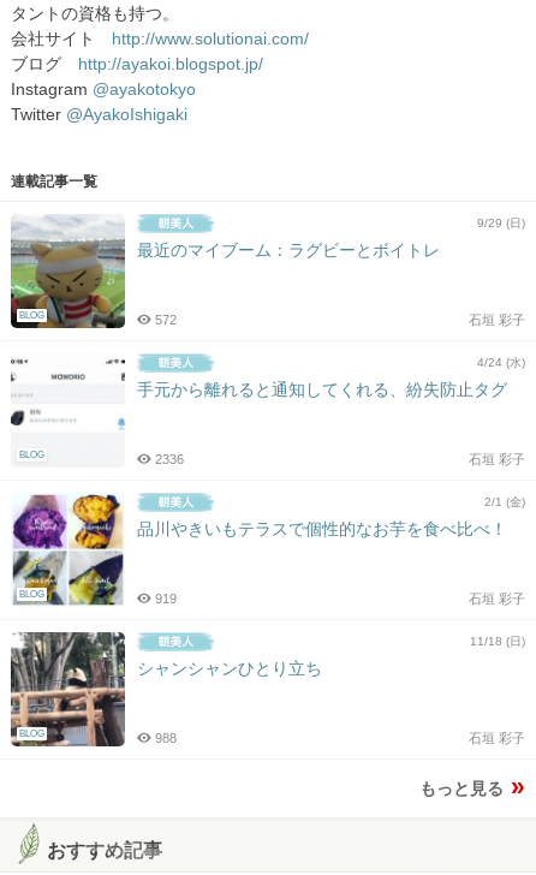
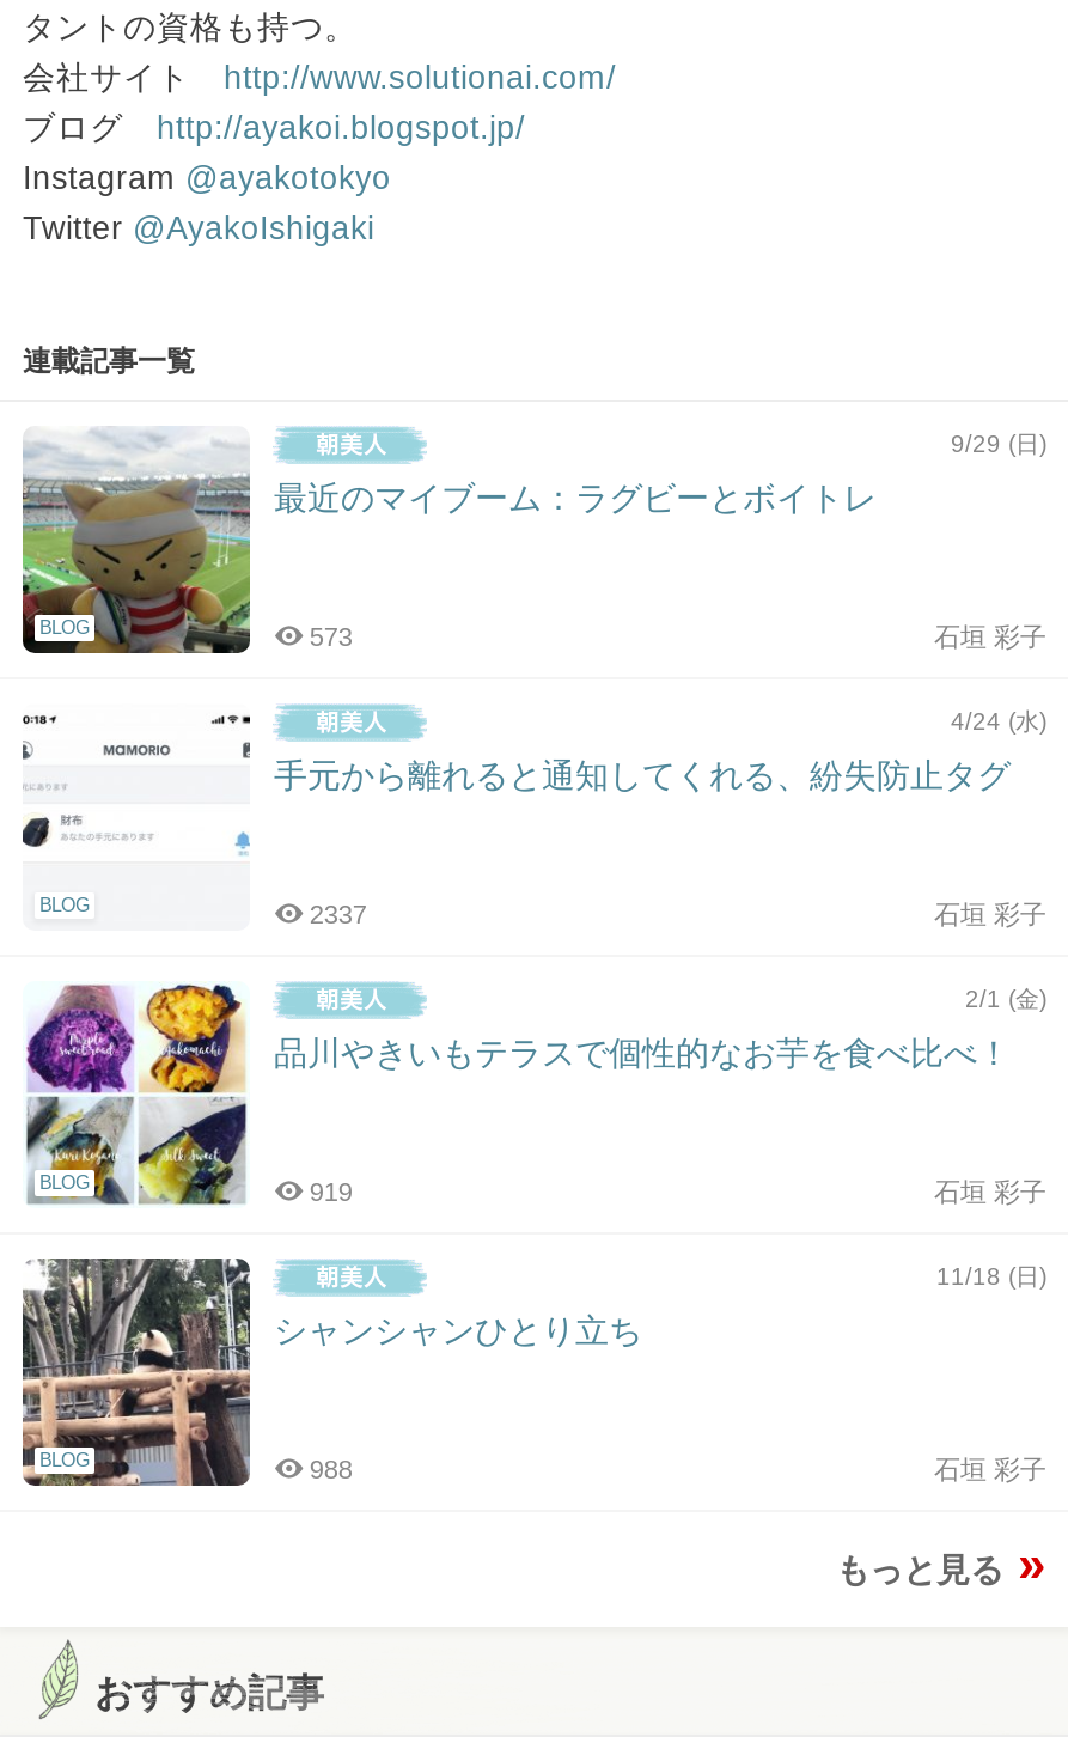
[155,313,177,327] 572 -> [310,623,353,651] 573
[155,452,184,467] 2336 -> [310,900,367,929] 2337

